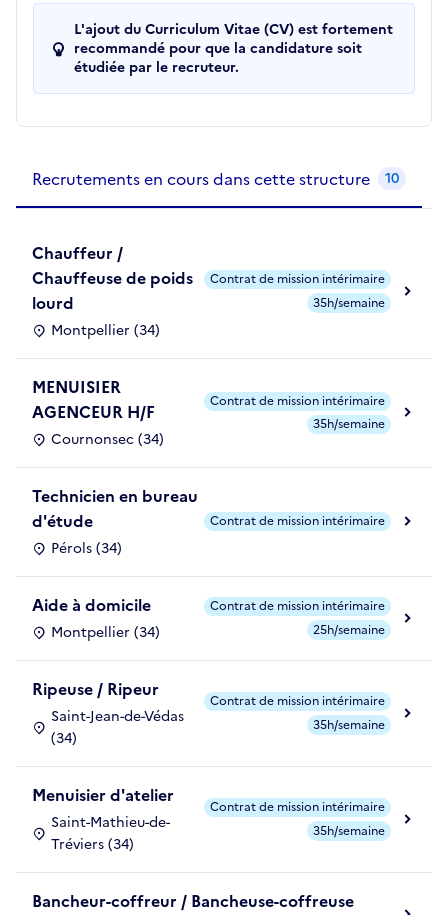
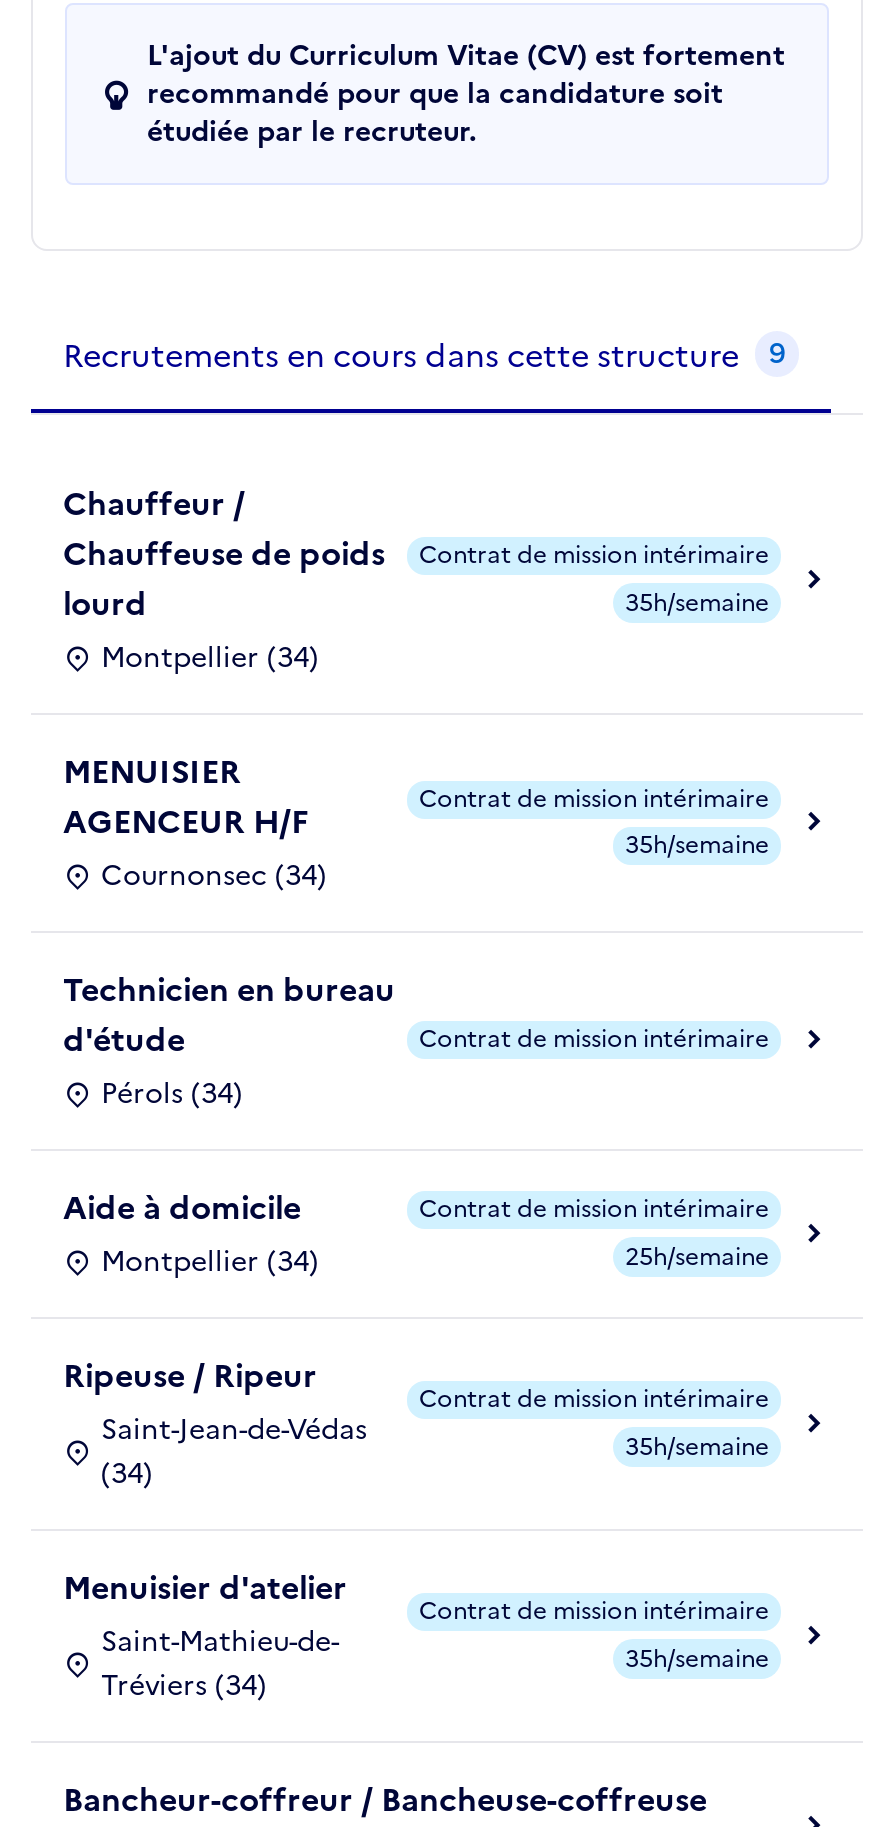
[385,168,399,189] 10 -> [769,332,785,374] 9

